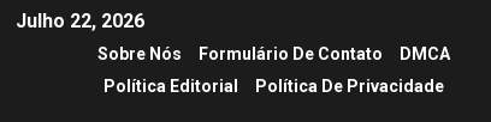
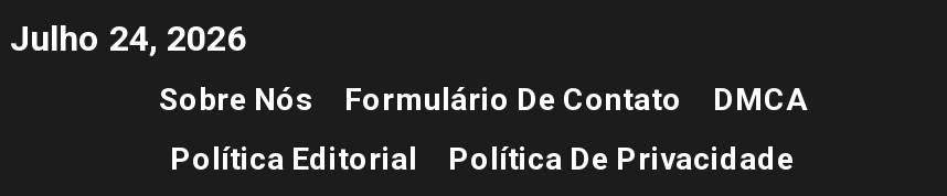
[16,10,144,33] Julho 22, 2026 -> [10,18,246,60] Julho 24, 2026

